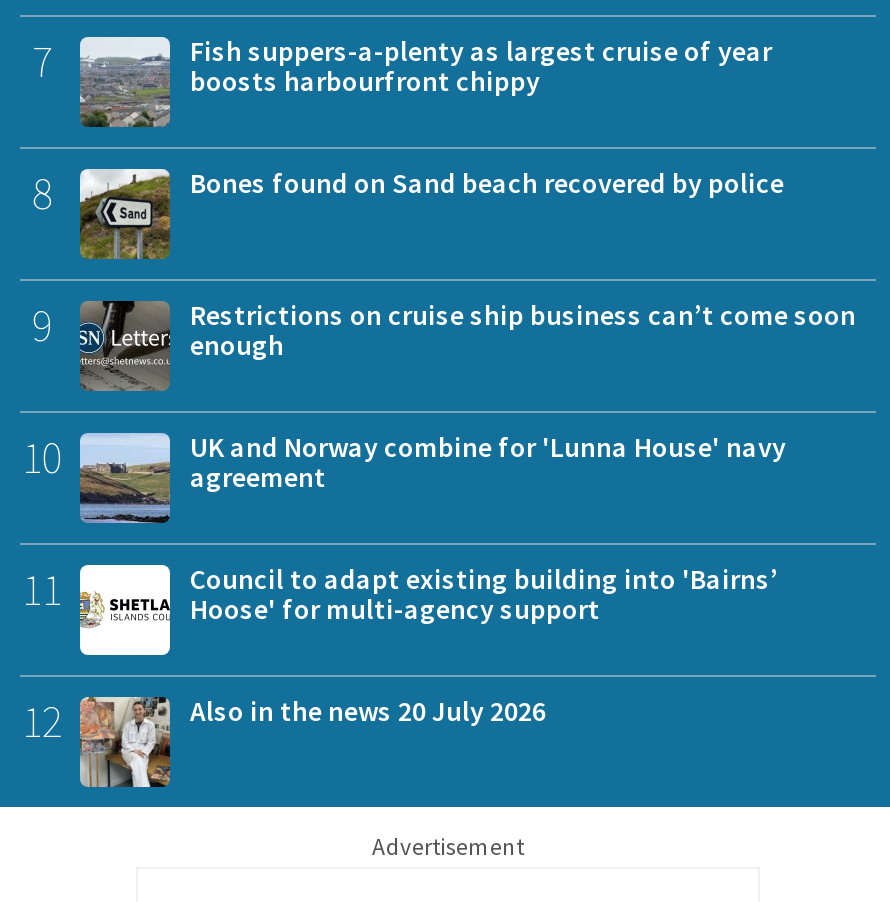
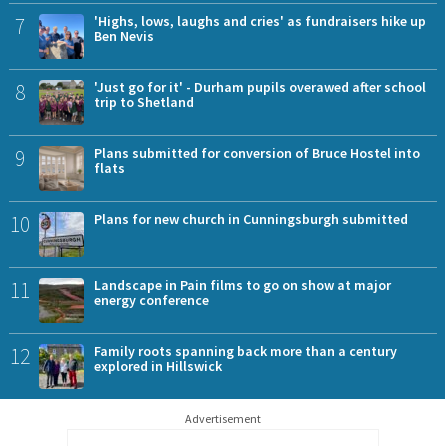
[78,33,772,129] [image] | Fish suppers-a-plenty as largest cruise of year | boosts harbourfront chippy -> [39,12,426,60] [image] | 'Highs, lows, laughs and cries' as fundraisers hike up | Ben Nevis
[78,165,784,259] [image] | Bones found on Sand beach recovered by police -> [38,78,426,125] [image] | 'Just go for it' - Durham pupils overawed after school | trip to Shetland
[80,297,856,391] [image] | Restrictions on cruise ship business can’t come soon | enough -> [38,144,420,191] [image] | Plans submitted for conversion of Bruce Hostel into | flats
[78,429,786,525] [image] | UK and Norway combine for 'Lunna House' navy | agreement -> [38,210,408,258] [image] | Plans for new church in Cunningsburgh submitted
[78,561,778,657] [image] | Council to adapt existing building into 'Bairns’ | Hoose' for multi-agency support -> [38,276,391,324] [image] | Landscape in Pain films to go on show at major | energy conference
[78,693,546,789] [image] | Also in the news 20 July 2026 -> [38,342,397,390] [image] | Family roots spanning back more than a century | explored in Hillswick

